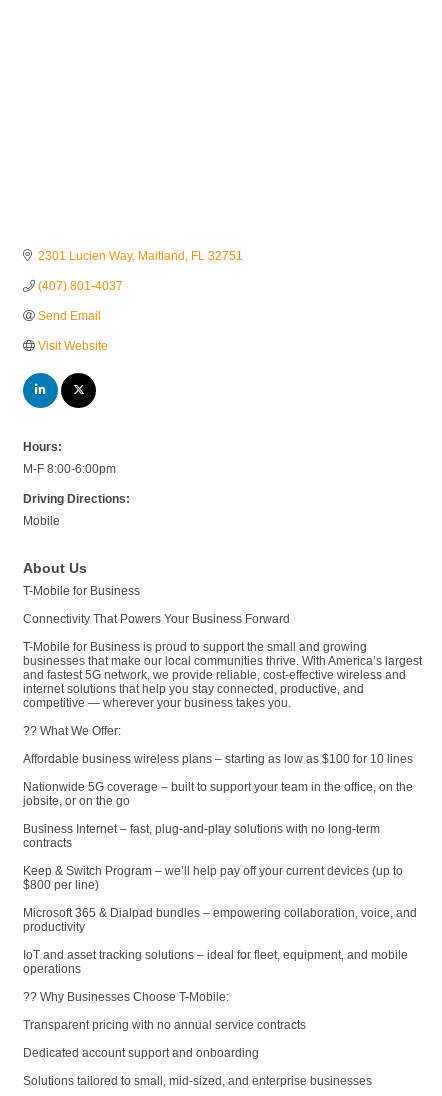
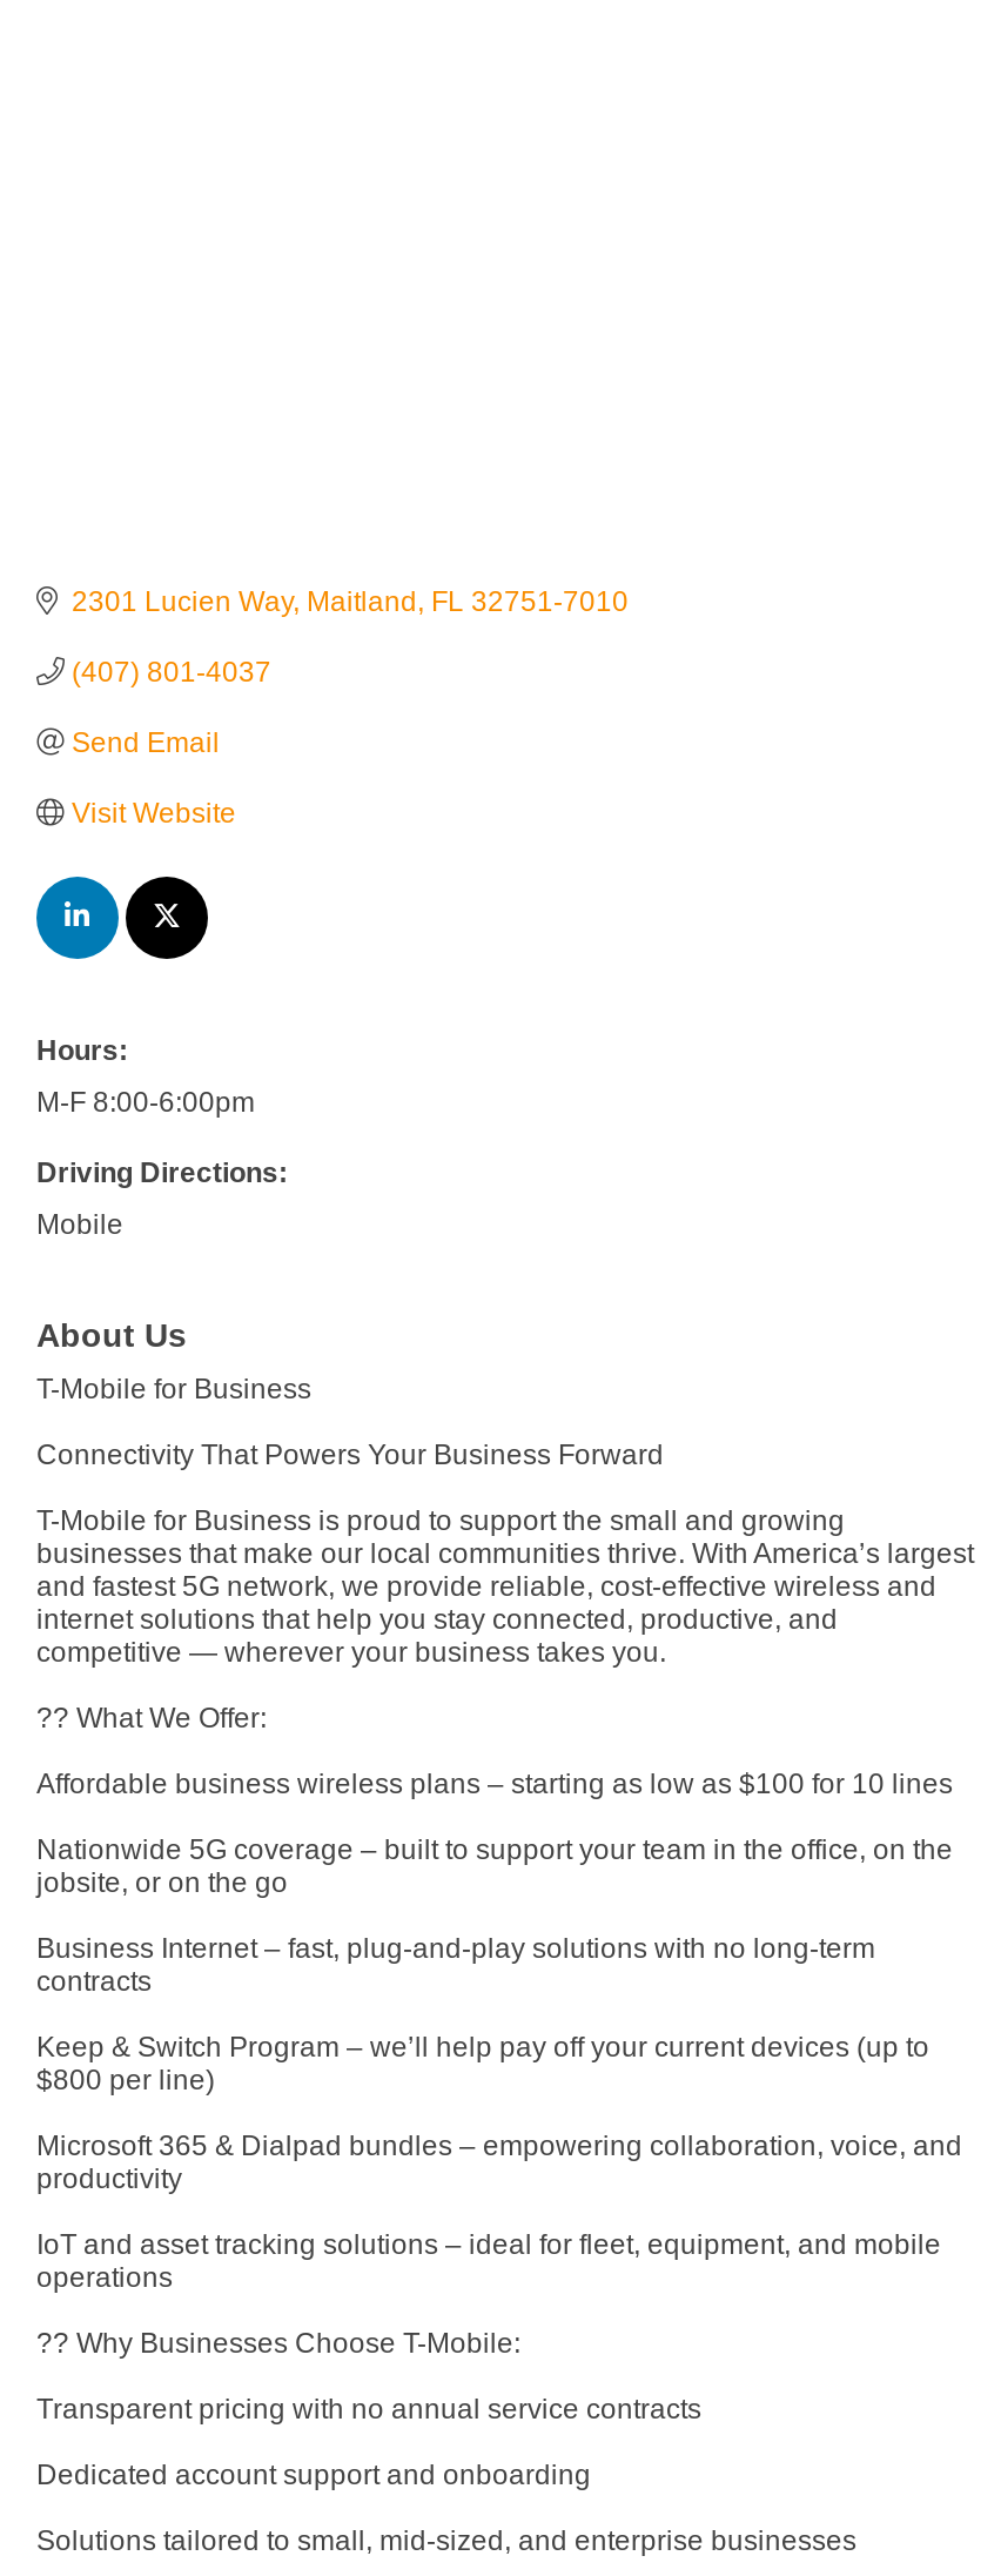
[38,249,243,263] 2301 Lucien Way Maitland FL 32751 -> [72,585,629,618] 2301 Lucien Way Maitland FL 32751-7010

